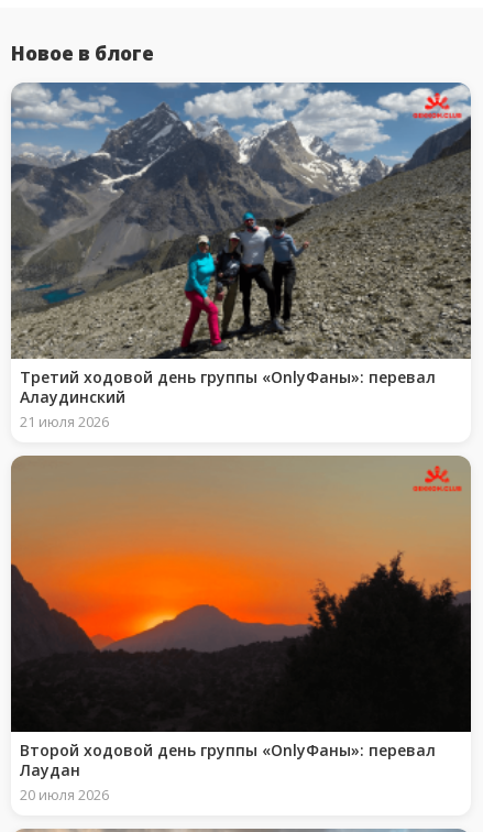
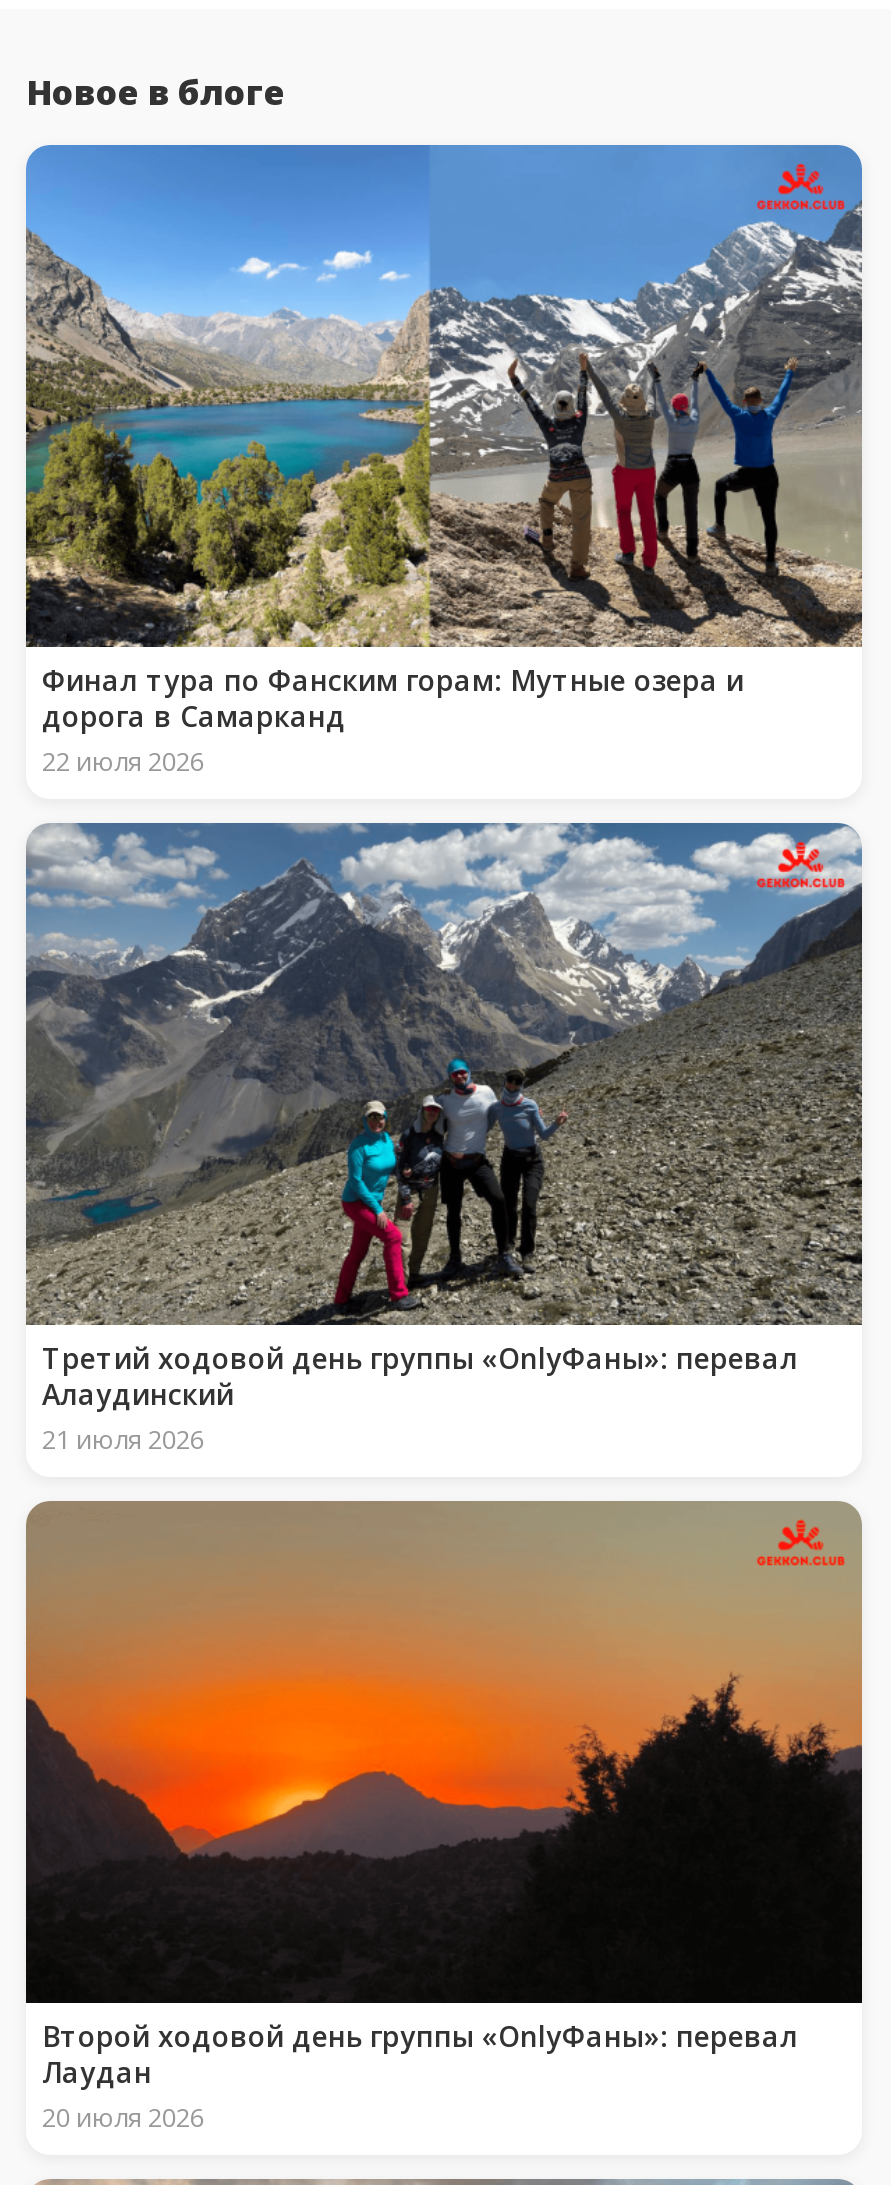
none -> [26,145,862,779] [image] | Финал тура по Фанским горам: Мутные озера и | дорога в Самарканд | 22 июля 2026

